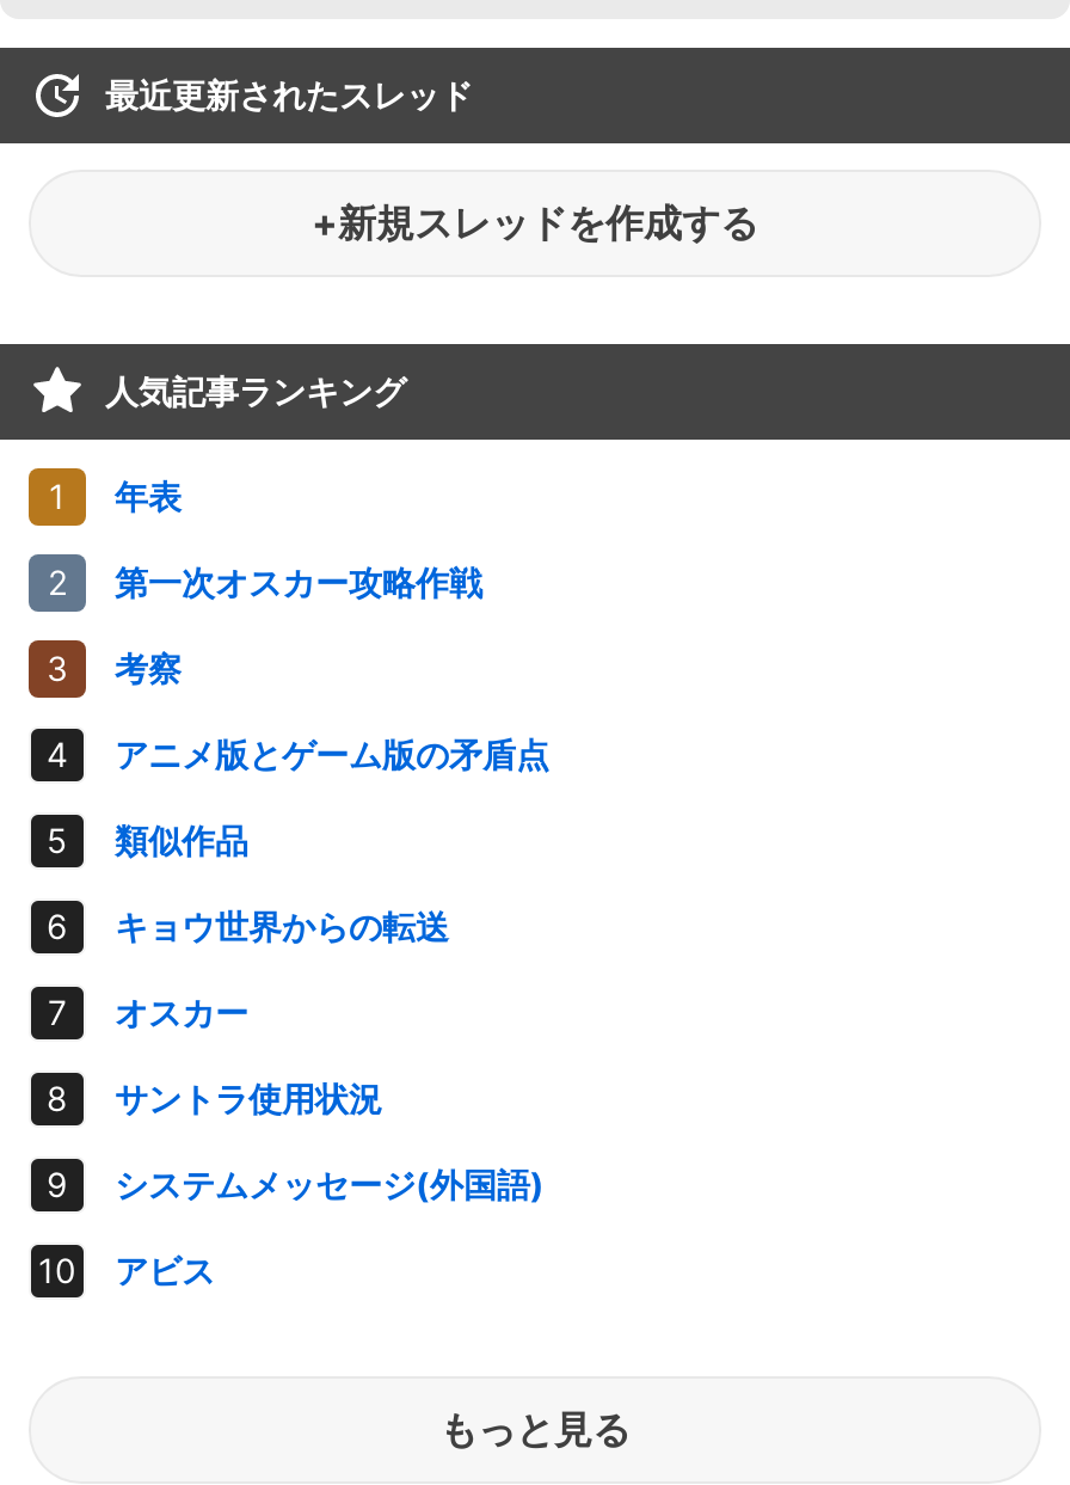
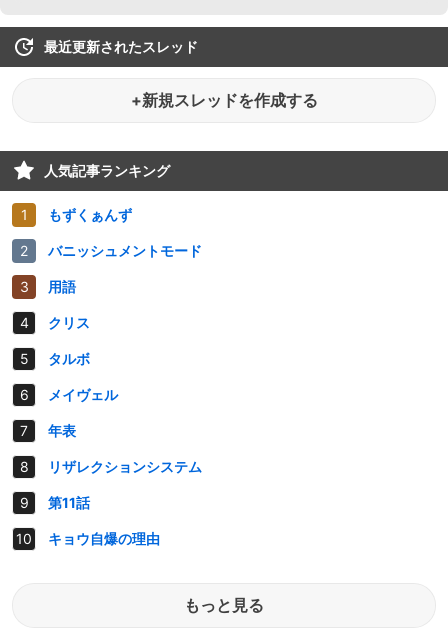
none -> [48,206,202,403] もずくぁんず | バニッシュメントモード | 用語 | クリス | タルボ | メイヴェル
moved [115,475,182,516] -> [48,422,76,439]: 年表
[115,562,549,1290] 第一次オスカー攻略作戦 | 考察 | アニメ版とゲーム版の矛盾点 | 類似作品 | キョウ世界からの転送 | オスカー | サントラ使用状況 | システムメッセージ(外国語) | アビス -> [48,458,202,547] リザレクションシステム | 第11話 | キョウ自爆の理由

